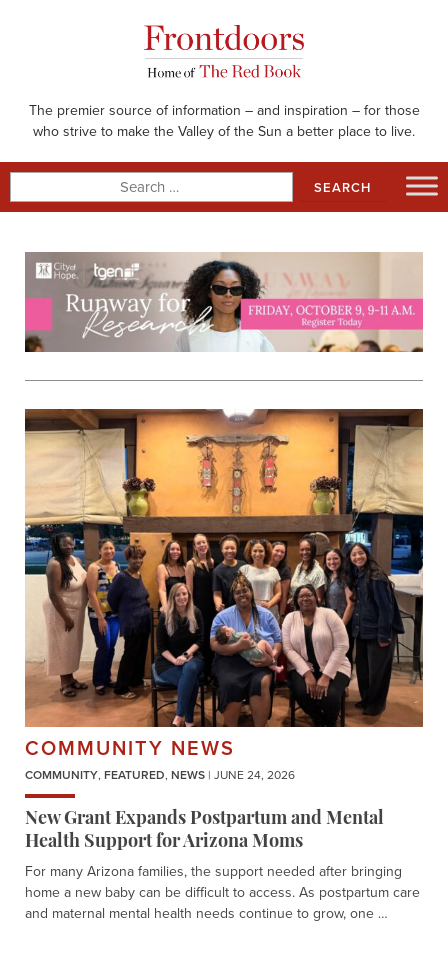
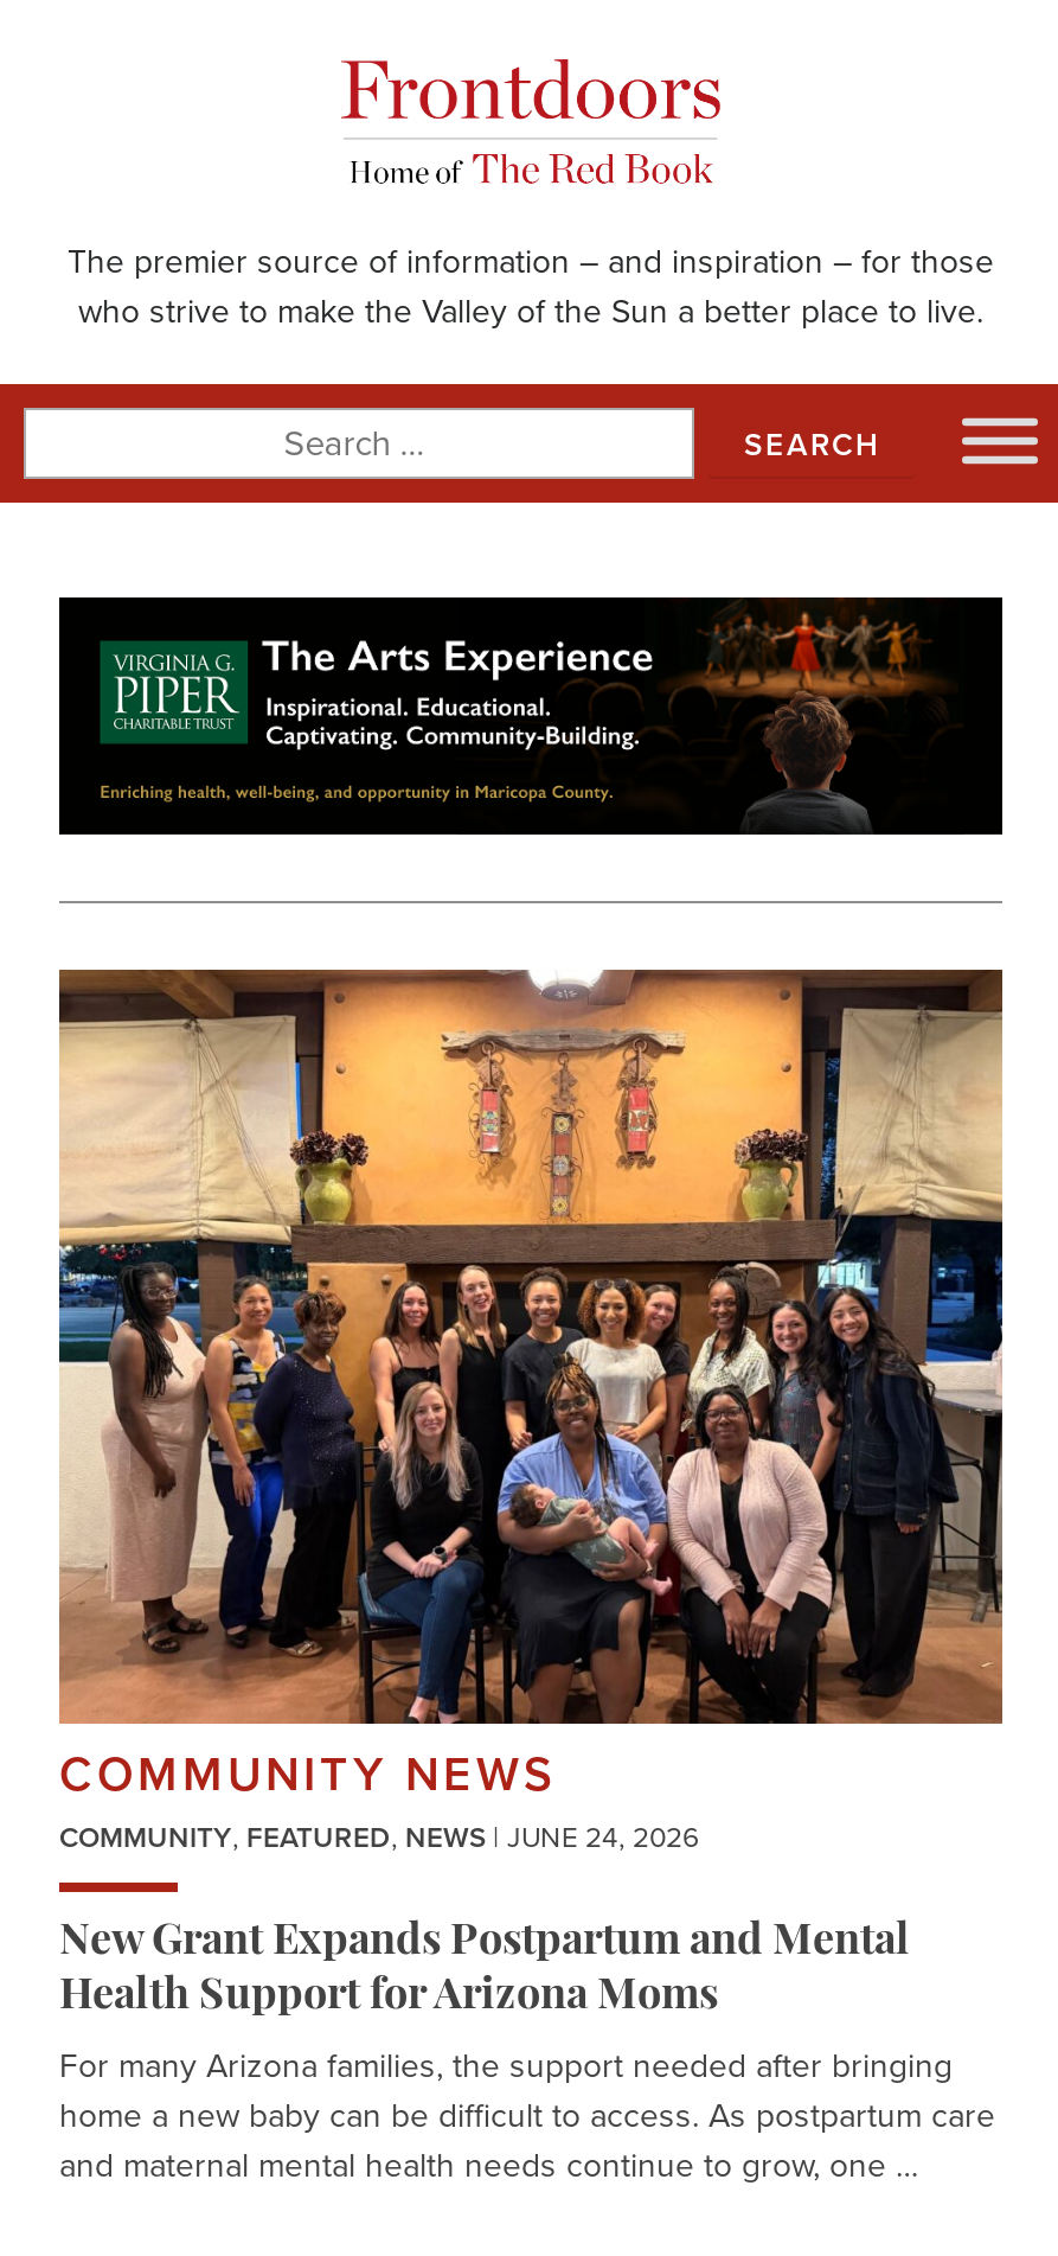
[24,252,424,353] [image] -> [57,595,1005,837] [image]

